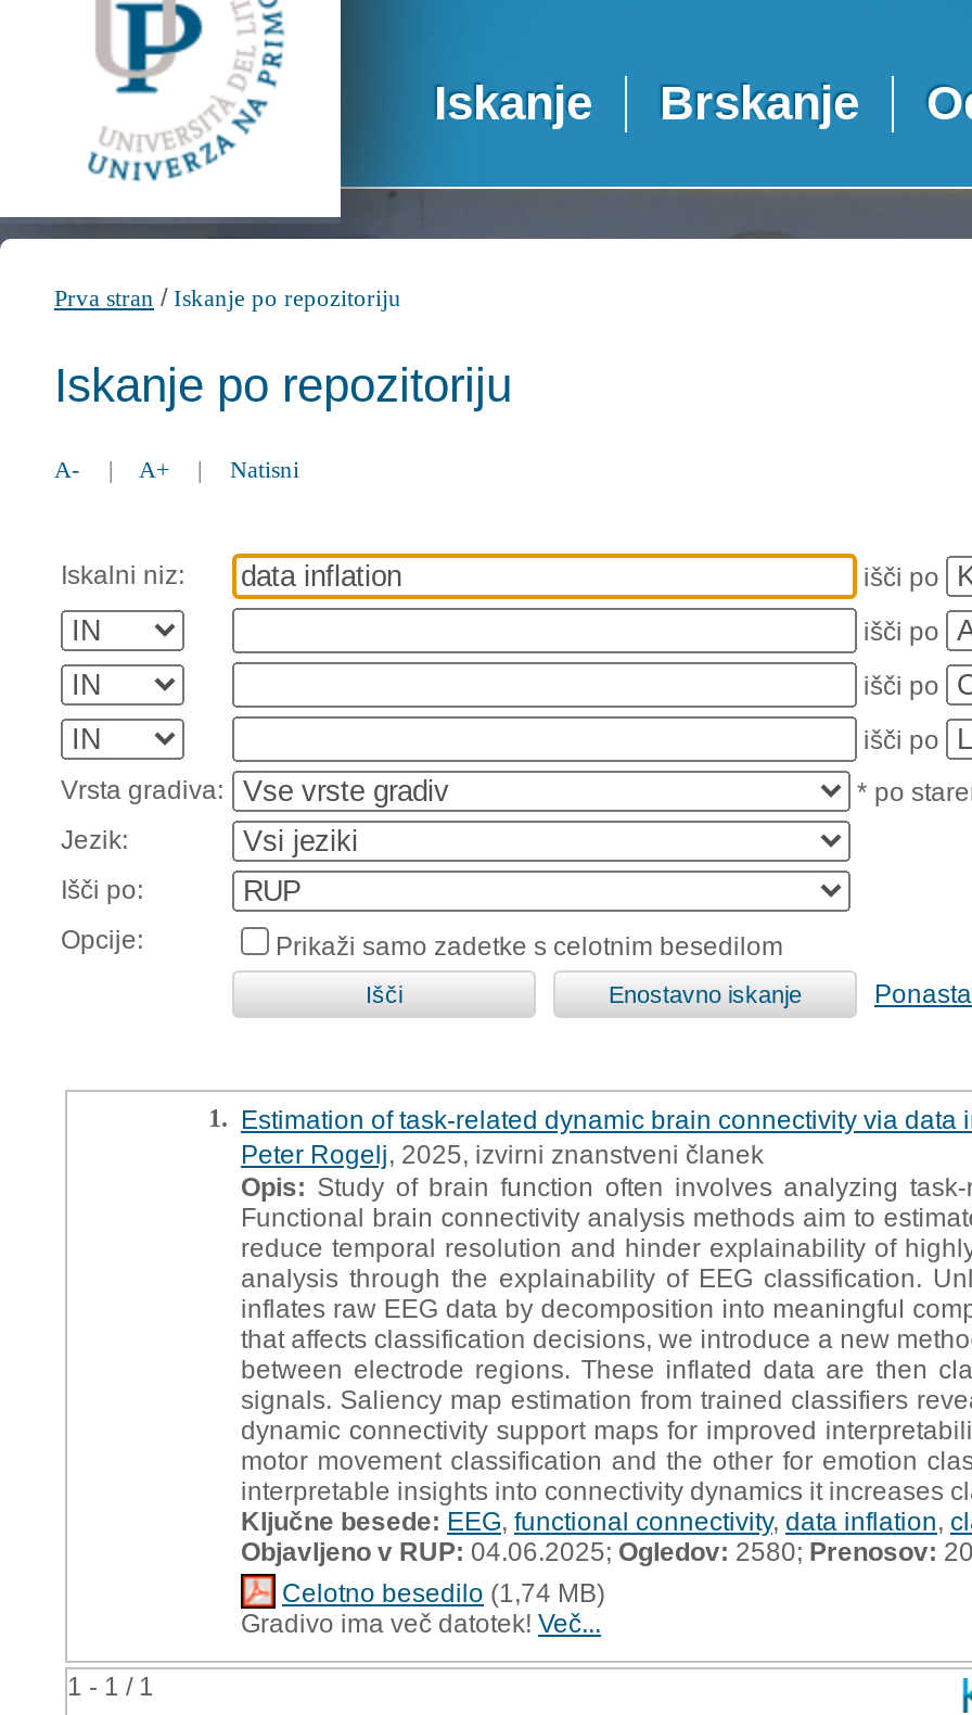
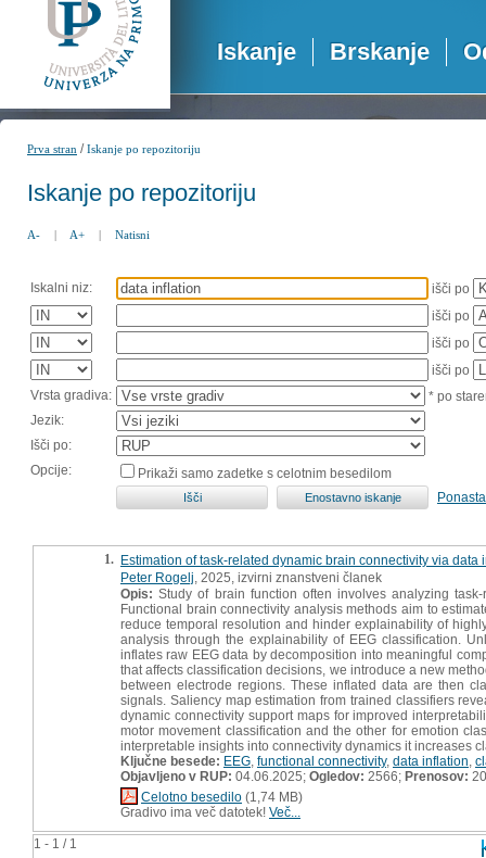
[241,1536,972,1566] Objavljeno v RUP:04.06.2025;Ogledov:2580;Prenosov: 20 -> [120,768,486,784] Objavljeno v RUP:04.06.2025;Ogledov:2566;Prenosov: 20

